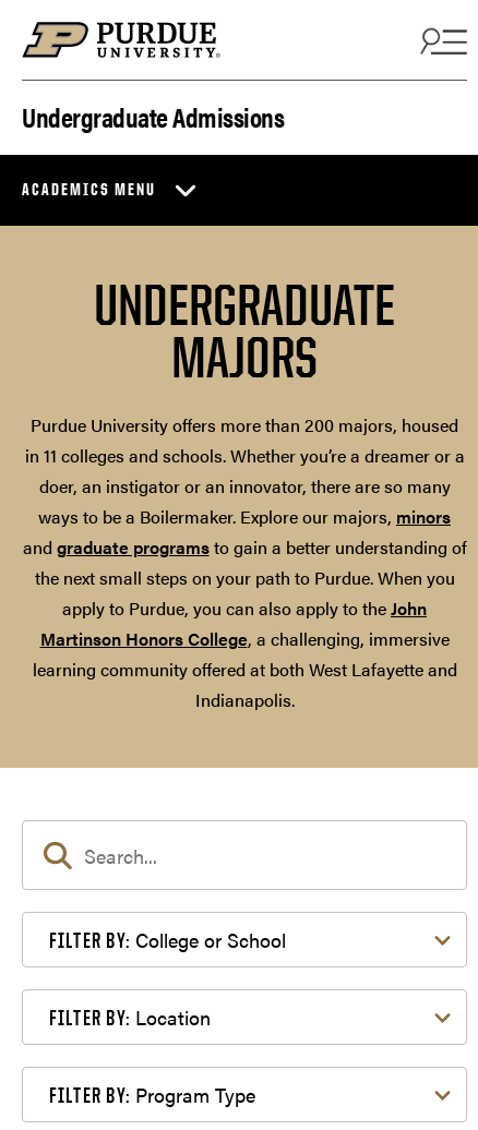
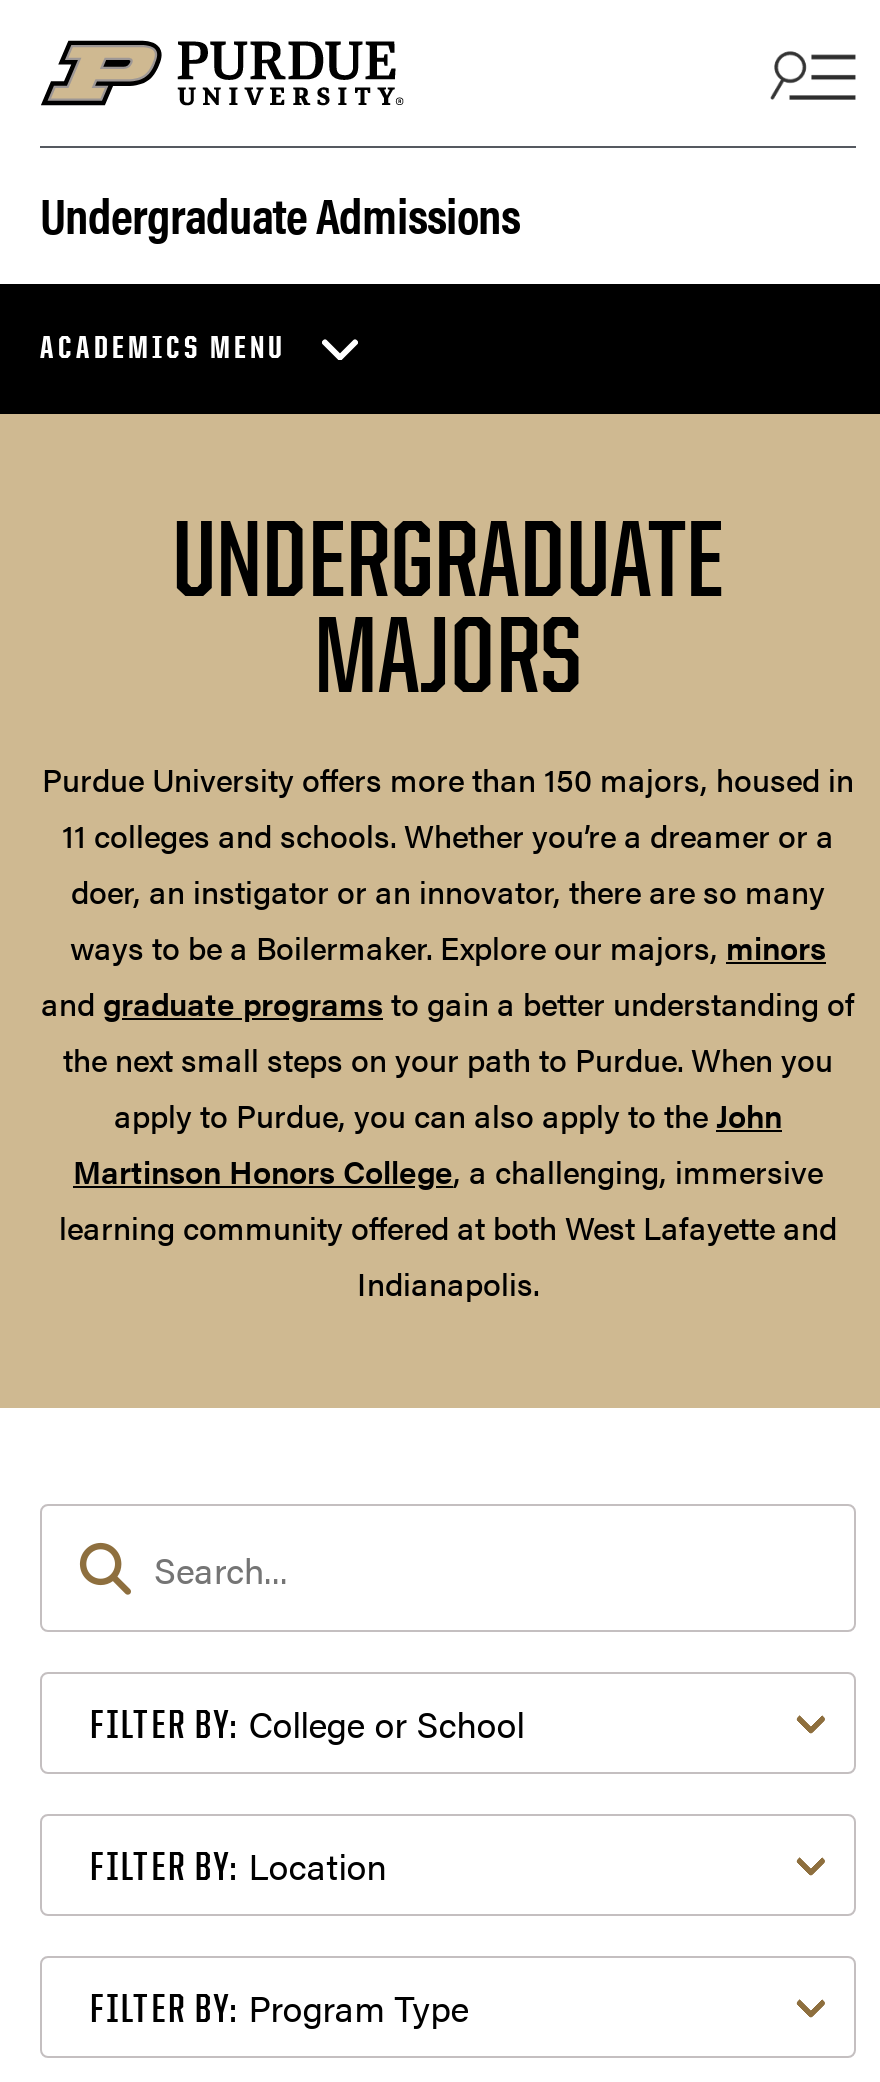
[25,413,464,468] Purdue University offers more than 200 majors, housed | in 11 colleges and schools. Whether you’re a dreamer or a -> [42,756,854,858] Purdue University offers more than 150 majors, housed in | 11 colleges and schools. Whether you’re a dreamer or a

